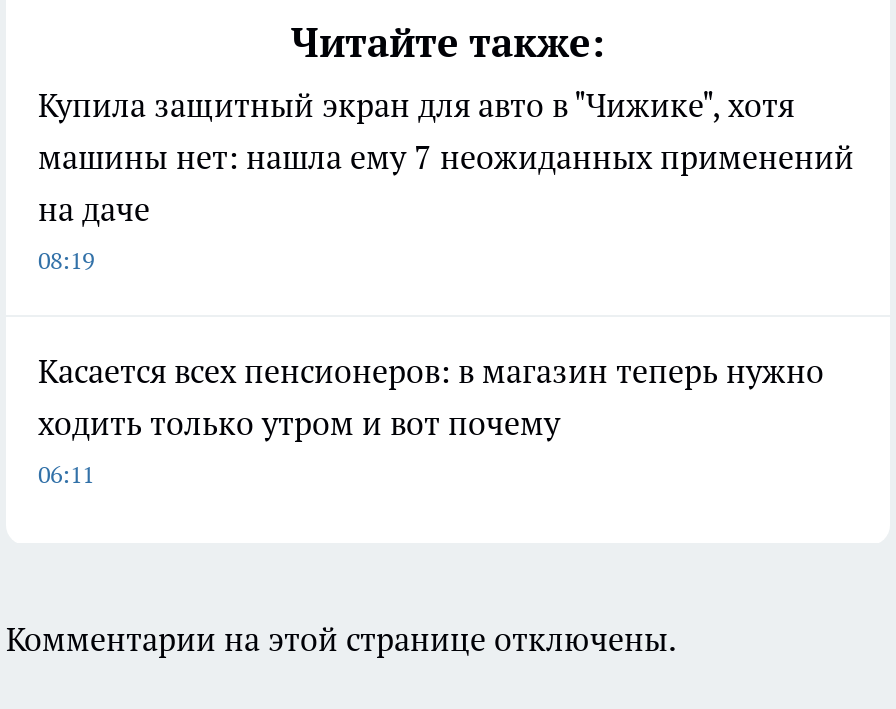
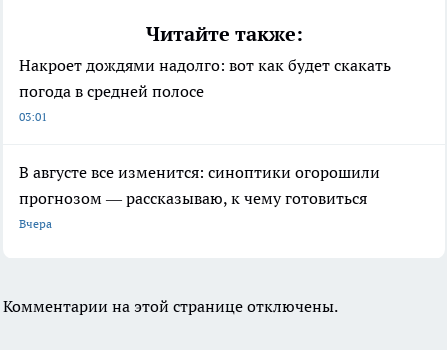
[38,85,854,275] Купила защитный экран для авто в "Чижике", хотя | машины нет: нашла ему 7 неожиданных применений | на даче | 08:19 -> [19,55,391,124] Накроет дождями надолго: вот как будет скакать | погода в средней полосе | 03:01
[38,351,824,489] Касается всех пенсионеров: в магазин теперь нужно | ходить только утром и вот почему | 06:11 -> [19,162,380,231] В августе все изменится: синоптики огорошили | прогнозом — рассказываю, к чему готовиться | Вчера

